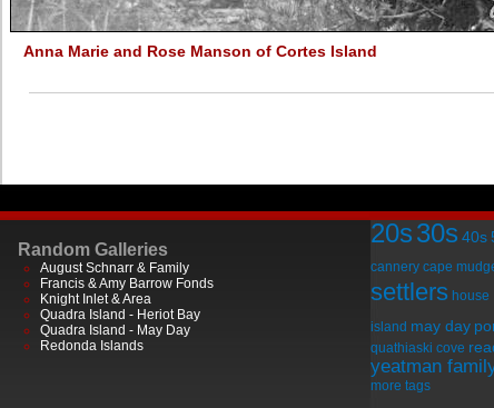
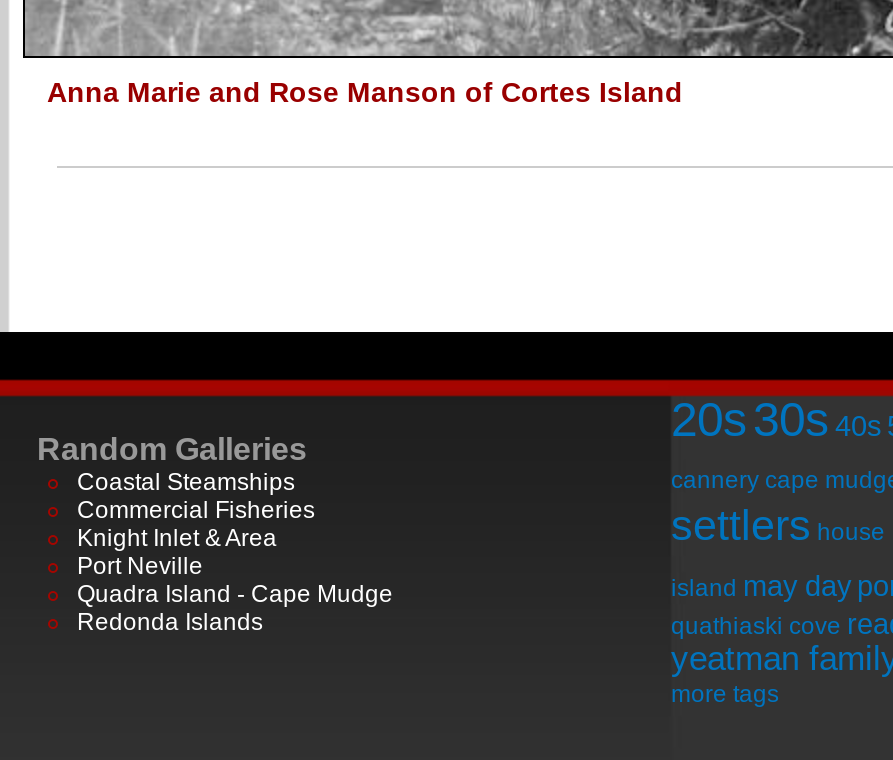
[40,260,214,291] August Schnarr & Family | Francis & Amy Barrow Fonds -> [77,468,315,524] Coastal Steamships | Commercial Fisheries
[40,307,200,338] Quadra Island - Heriot Bay | Quadra Island - May Day -> [77,552,393,608] Port Neville | Quadra Island - Cape Mudge

